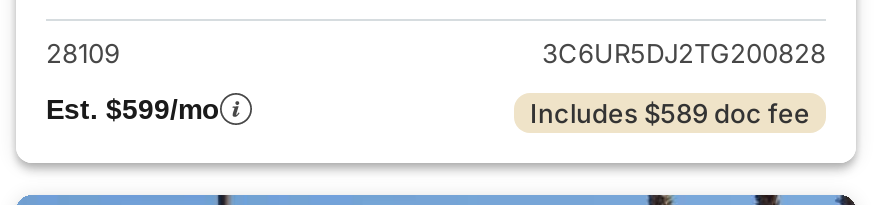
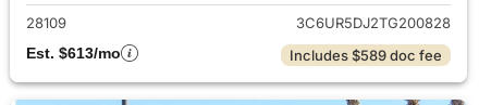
[46,92,220,124] Est. $599/mo -> [26,44,121,61] Est. $613/mo

